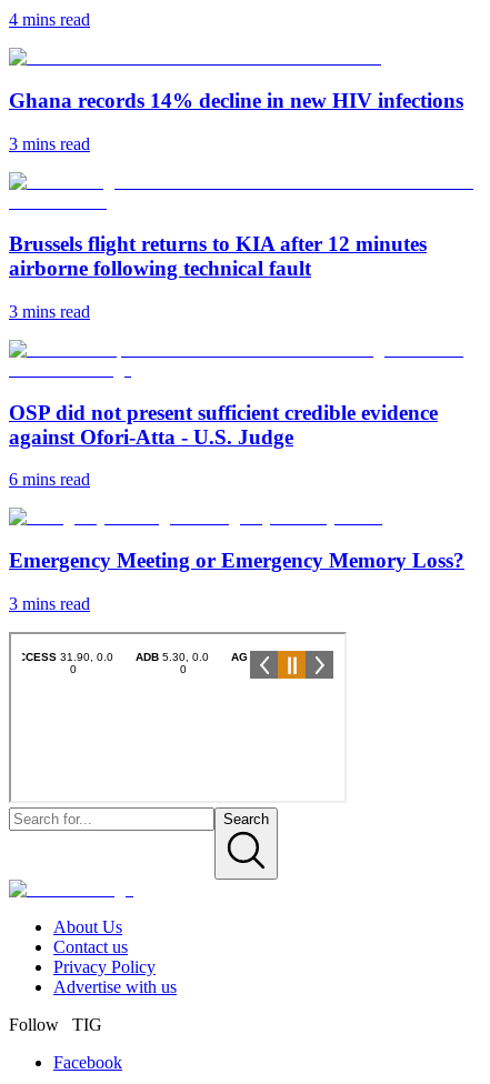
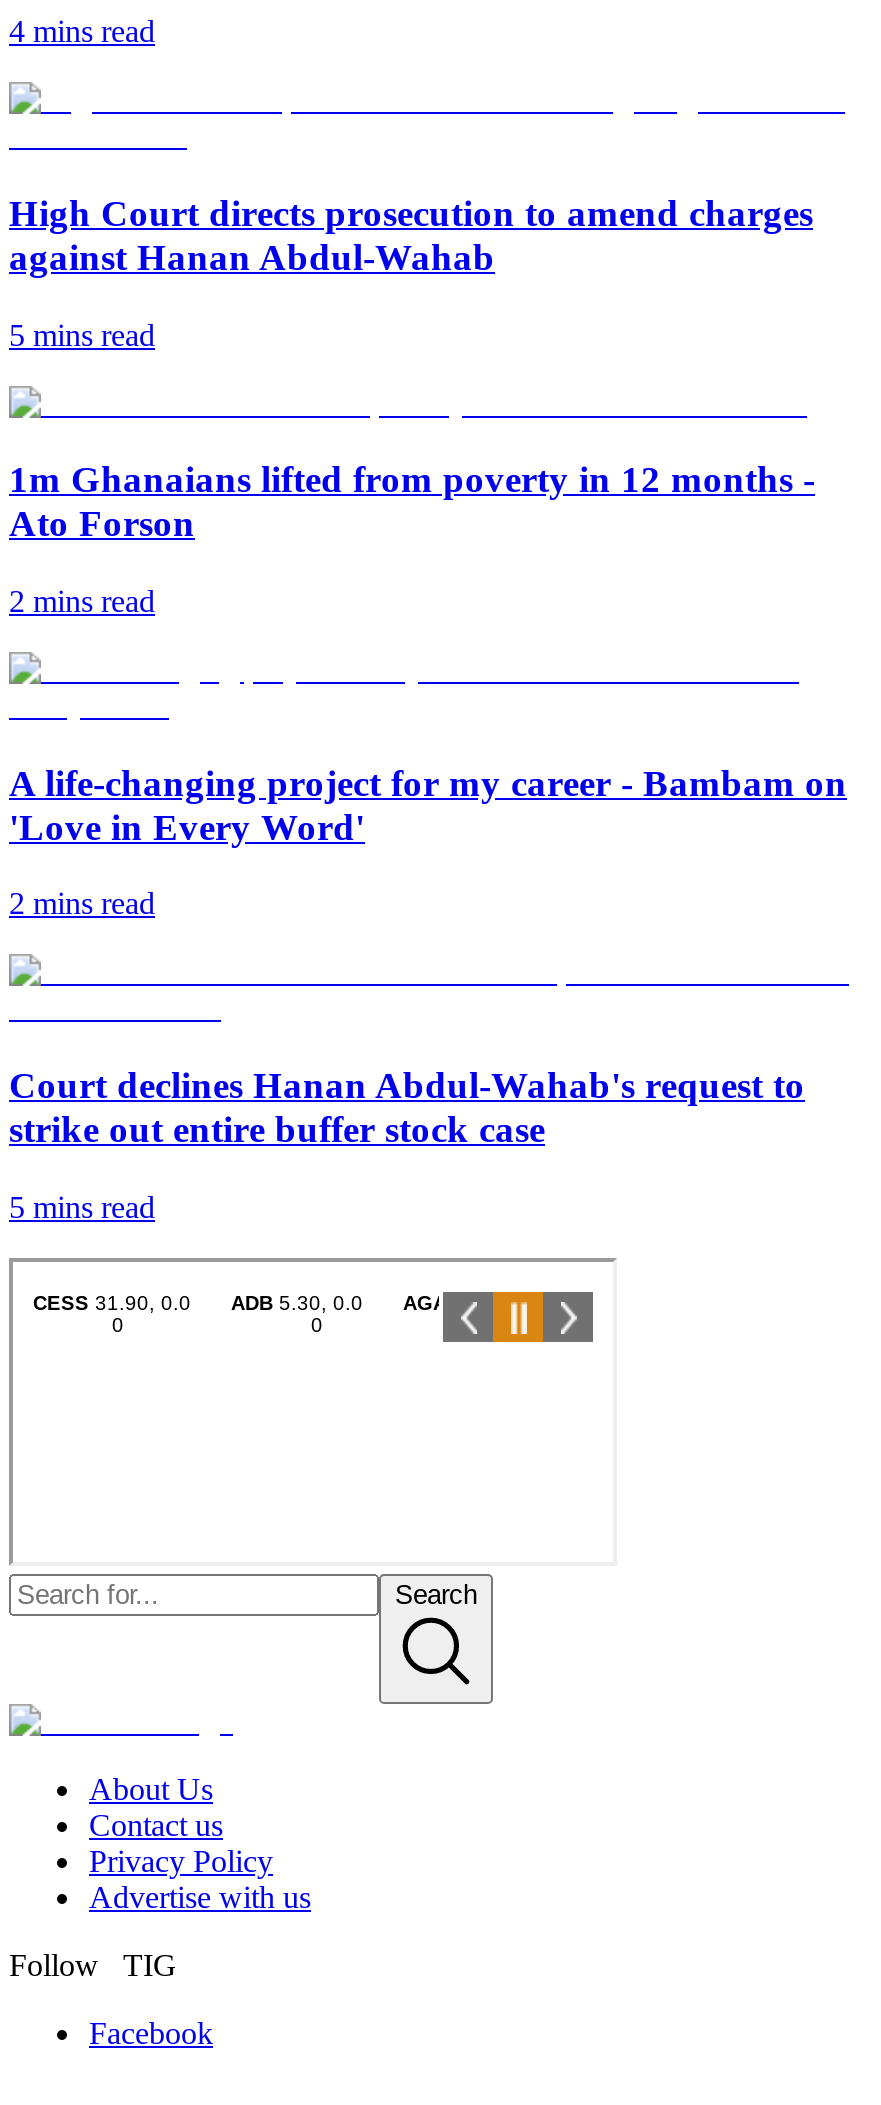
[9,89,463,112] Ghana records 14% decline in new HIV infections -> [9,192,813,278] High Court directs prosecution to amend charges | against Hanan Abdul-Wahab
[9,134,90,153] 3 mins read -> [9,317,155,351] 5 mins read
[9,232,427,280] Brussels flight returns to KIA after 12 minutes | airborne following technical fault -> [9,459,815,545] 1m Ghanaians lifted from poverty in 12 months - | Ato Forson
[9,302,90,321] 3 mins read -> [9,584,155,618] 2 mins read
[9,401,438,448] OSP did not present sufficient credible evidence | against Ofori-Atta - U.S. Judge -> [9,762,847,848] A life-changing project for my career - Bambam on | 'Love in Every Word'
[9,470,90,489] 6 mins read -> [9,887,155,921] 2 mins read
[9,549,464,572] Emergency Meeting or Emergency Memory Loss? -> [9,1064,805,1150] Court declines Hanan Abdul-Wahab's request to | strike out entire buffer stock case
[9,594,90,613] 3 mins read -> [9,1190,155,1224] 5 mins read

